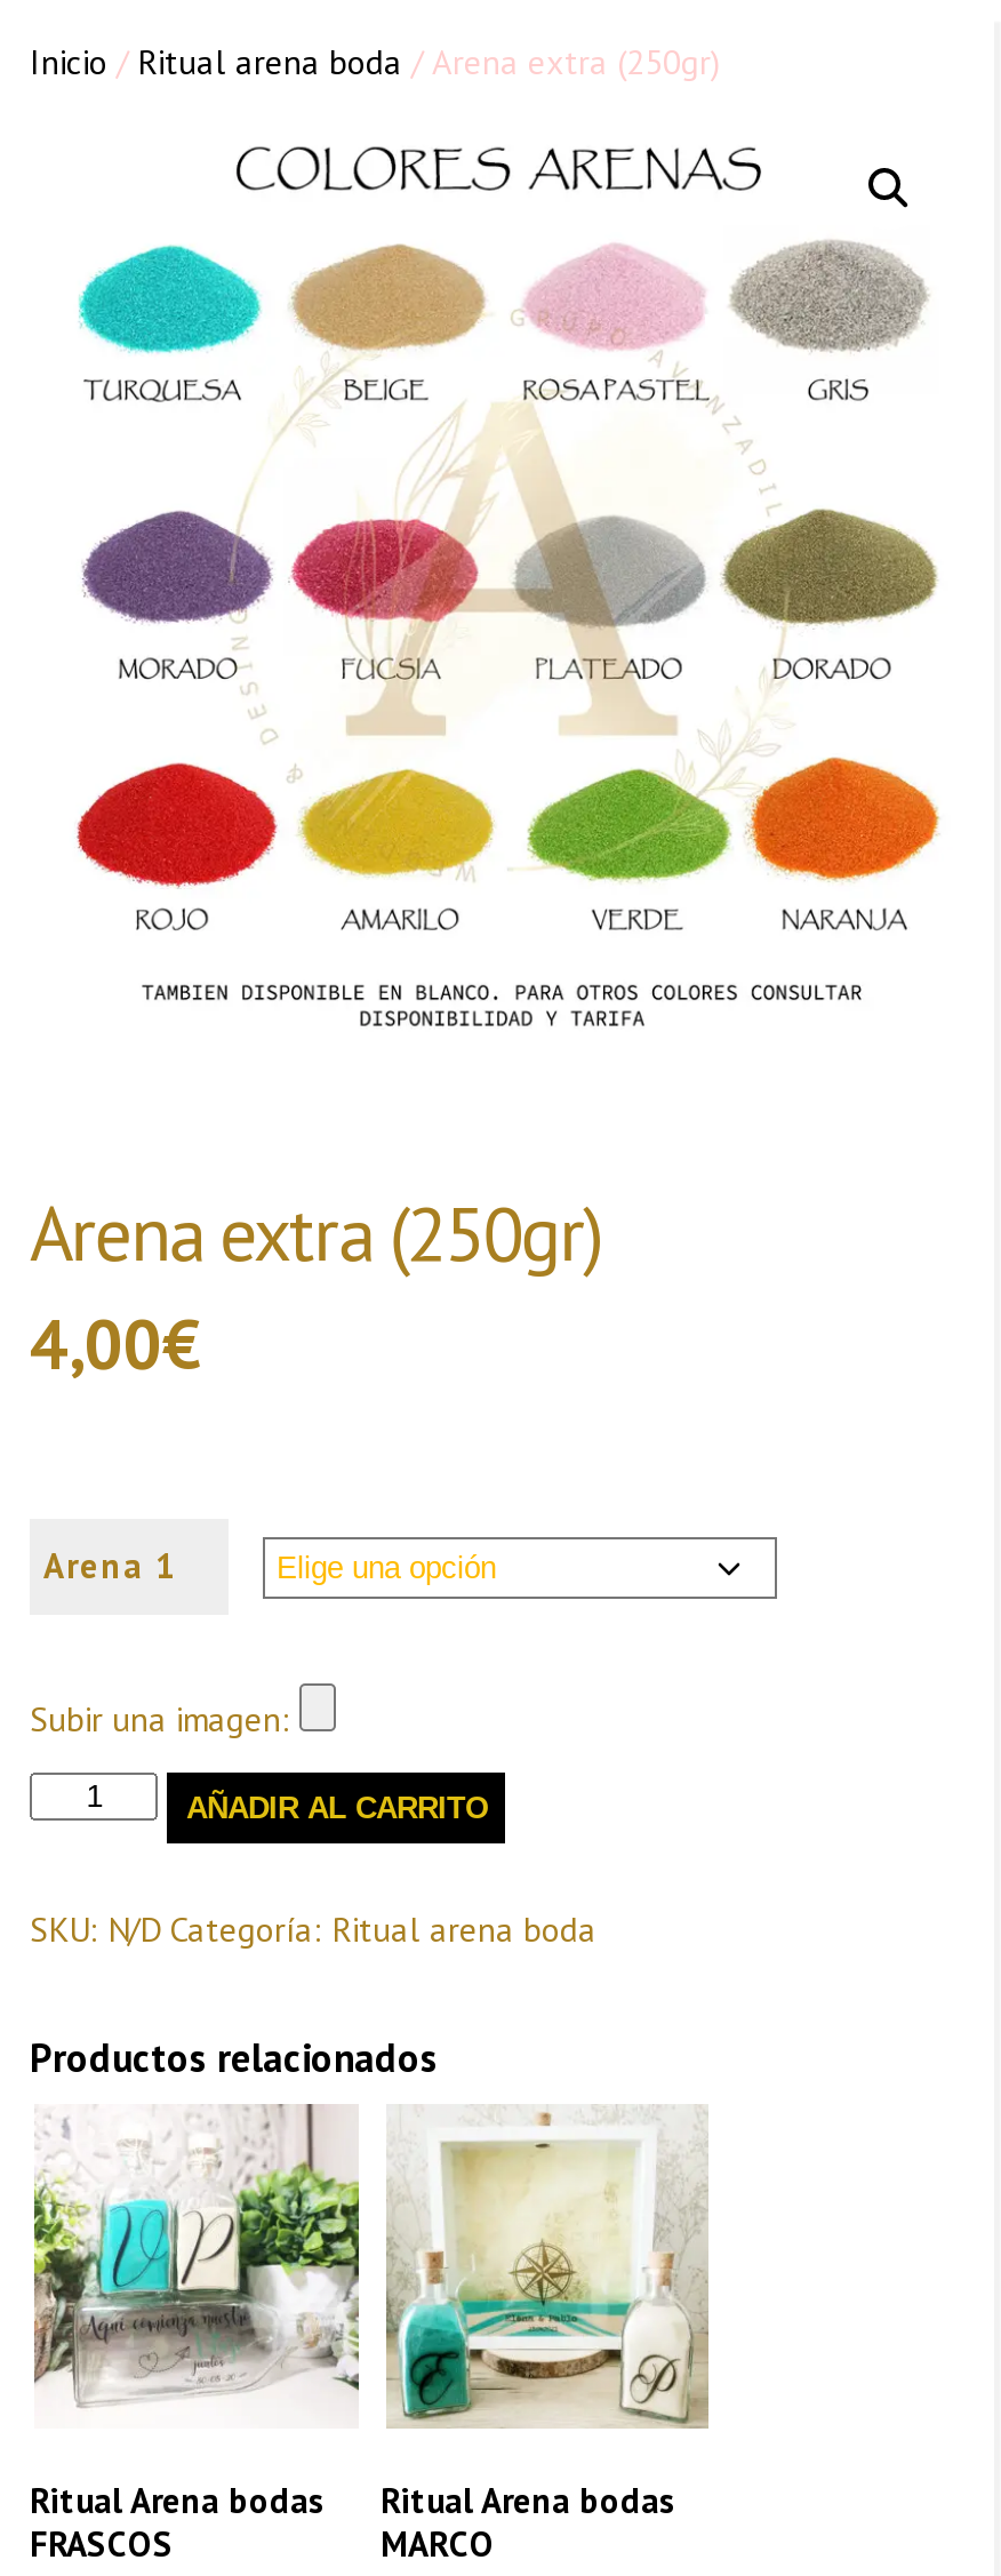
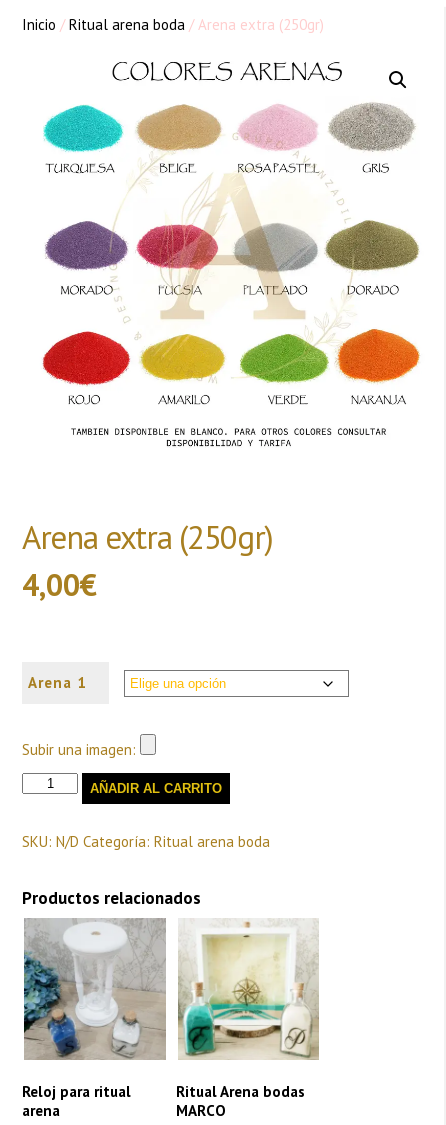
[30,2106,359,2566] [image] | Ritual Arena bodas | FRASCOS -> [22,918,166,1120] [image] | Reloj para ritual | arena

